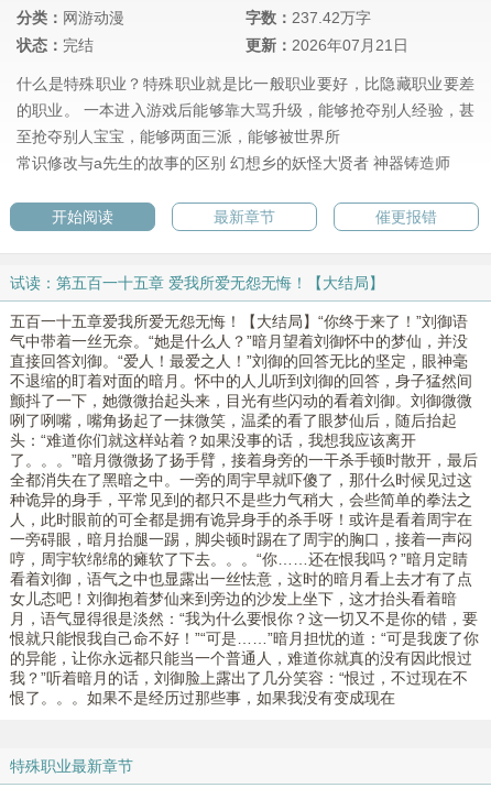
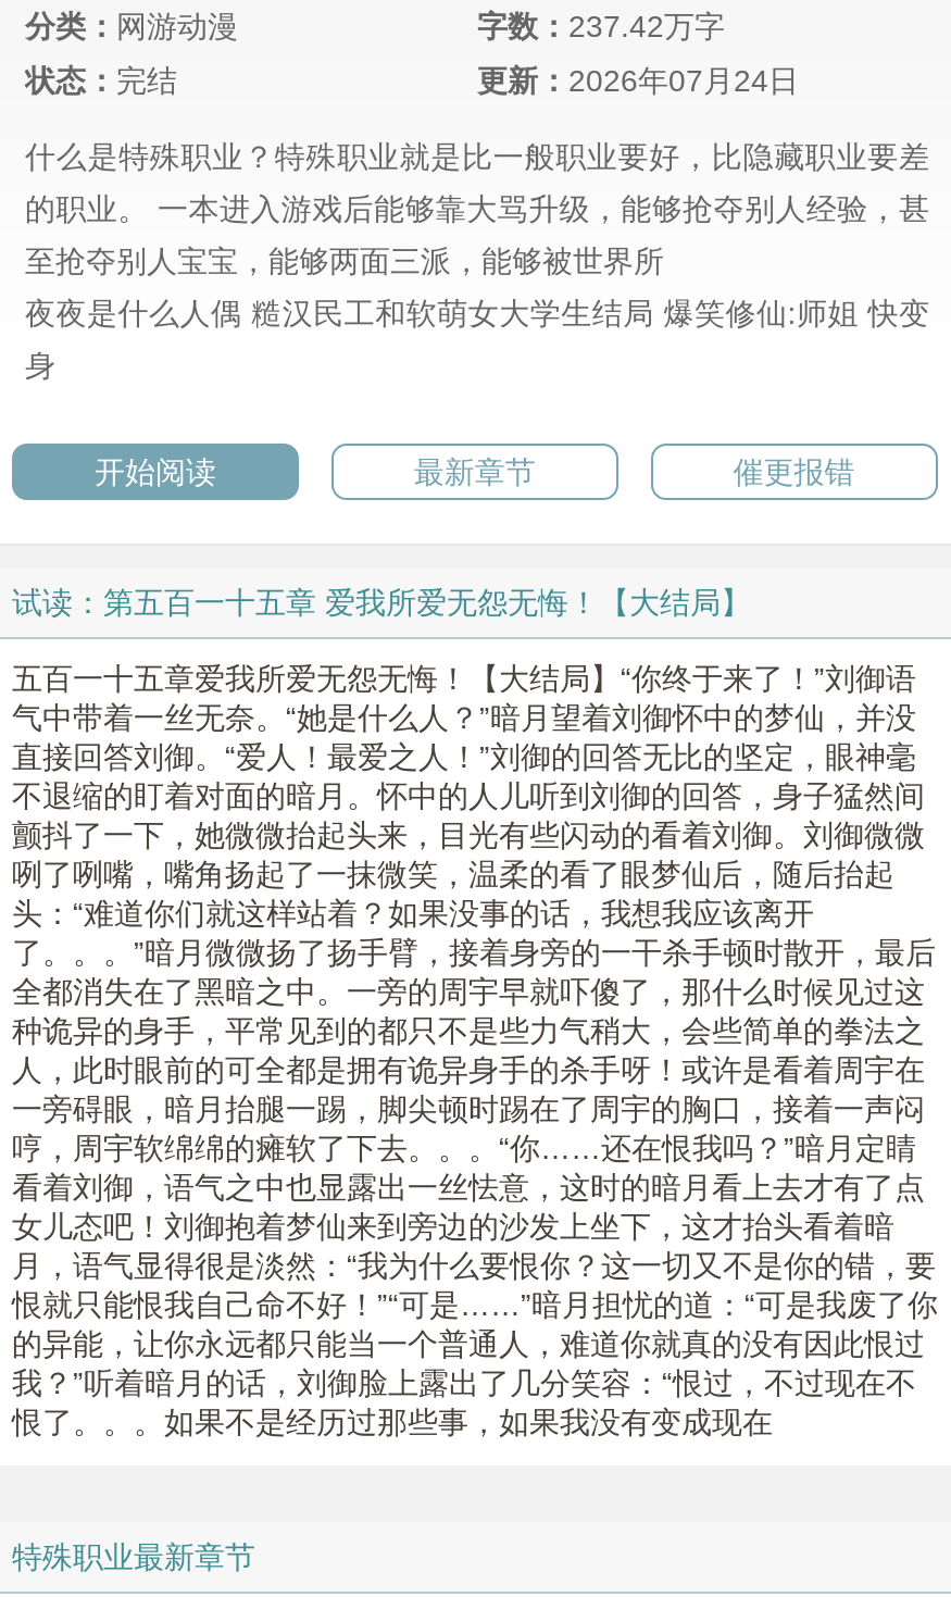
[245,37,408,54] 更新：2026年07月21日 -> [477,64,799,99] 更新：2026年07月24日
[17,155,450,172] 常识修改与a先生的故事的区别 幻想乡的妖怪大贤者 神器铸造师 -> [25,297,929,384] 夜夜是什么人偶 糙汉民工和软萌女大学生结局 爆笑修仙:师姐 快变 | 身

